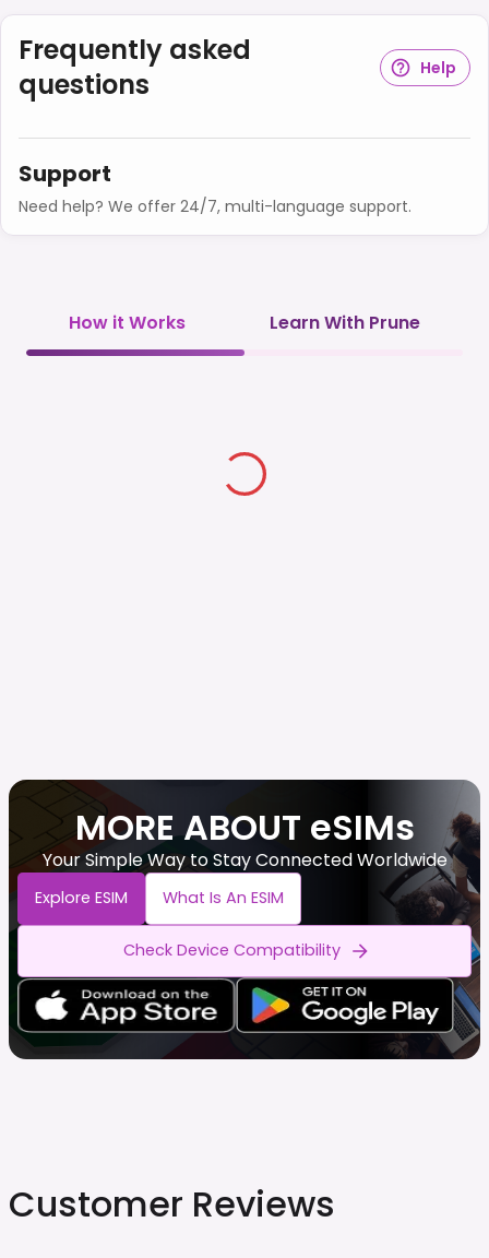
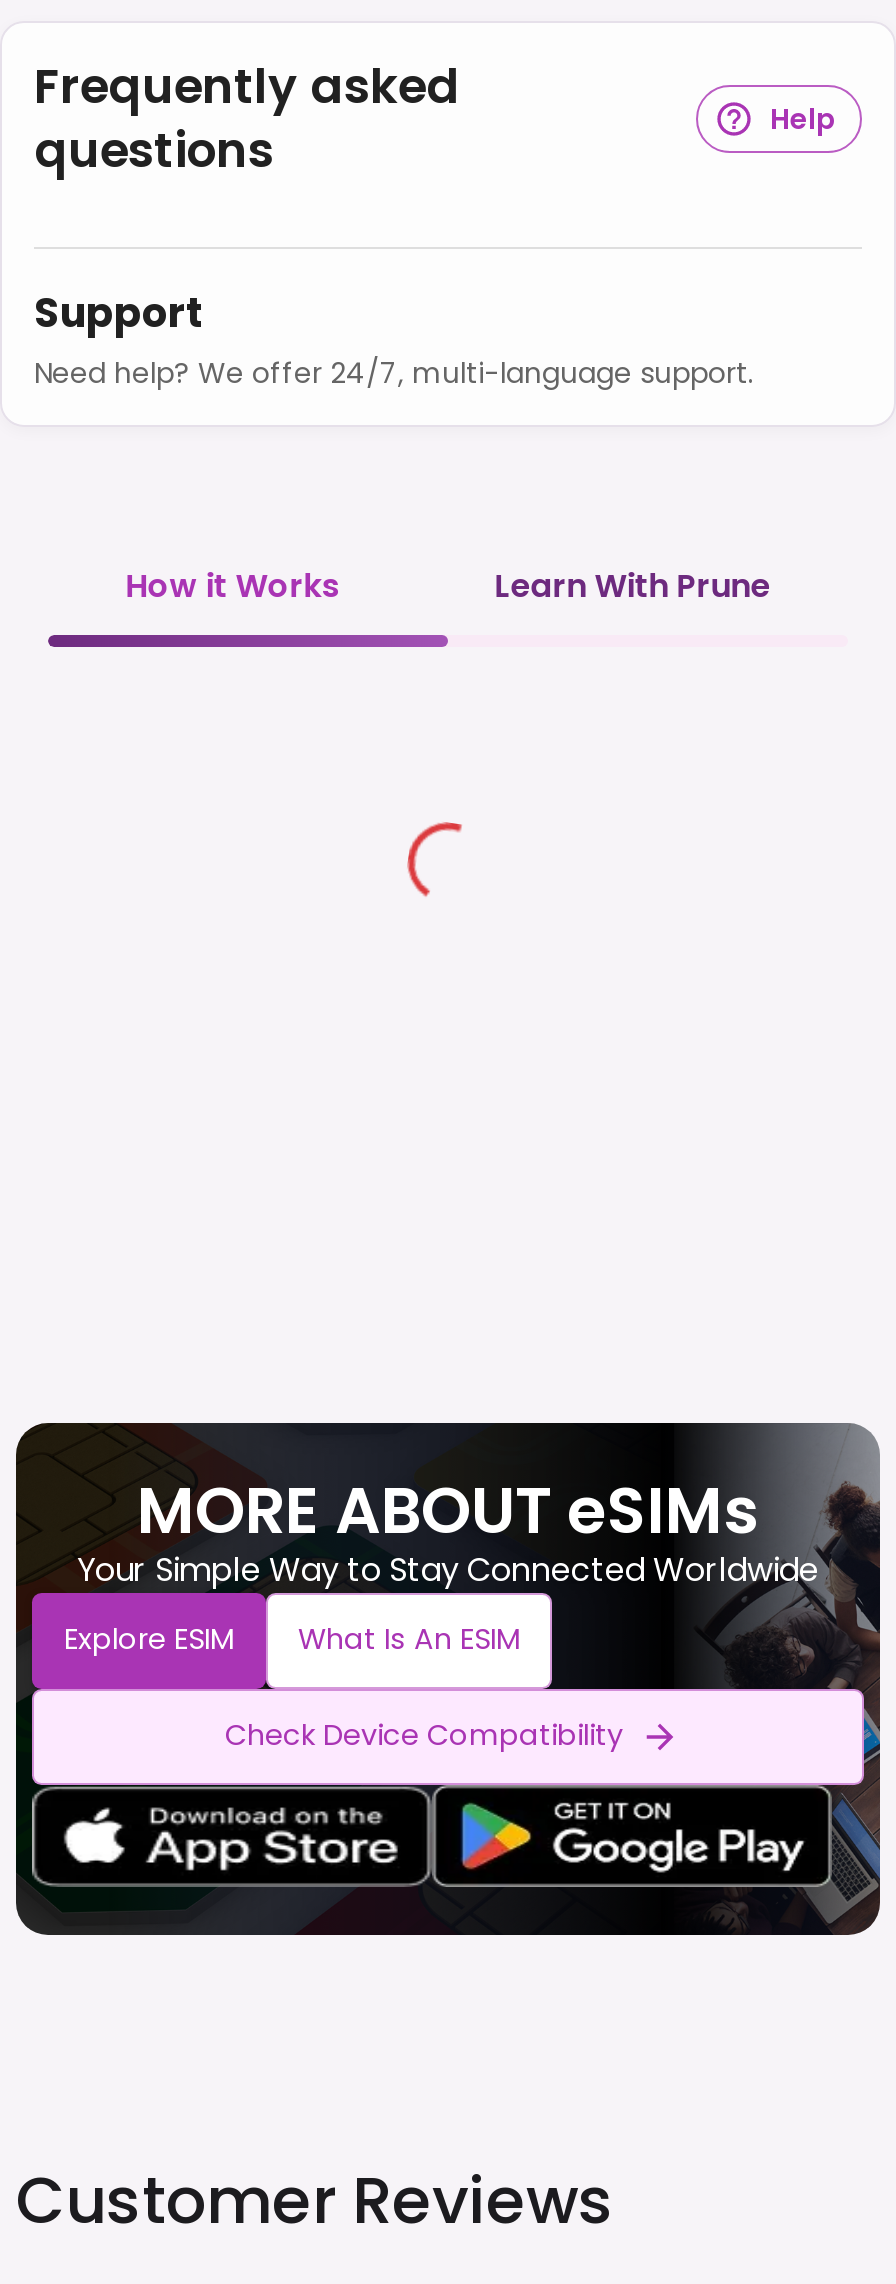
[223,453,267,497] [image] -> [406,827,488,903] [image]

